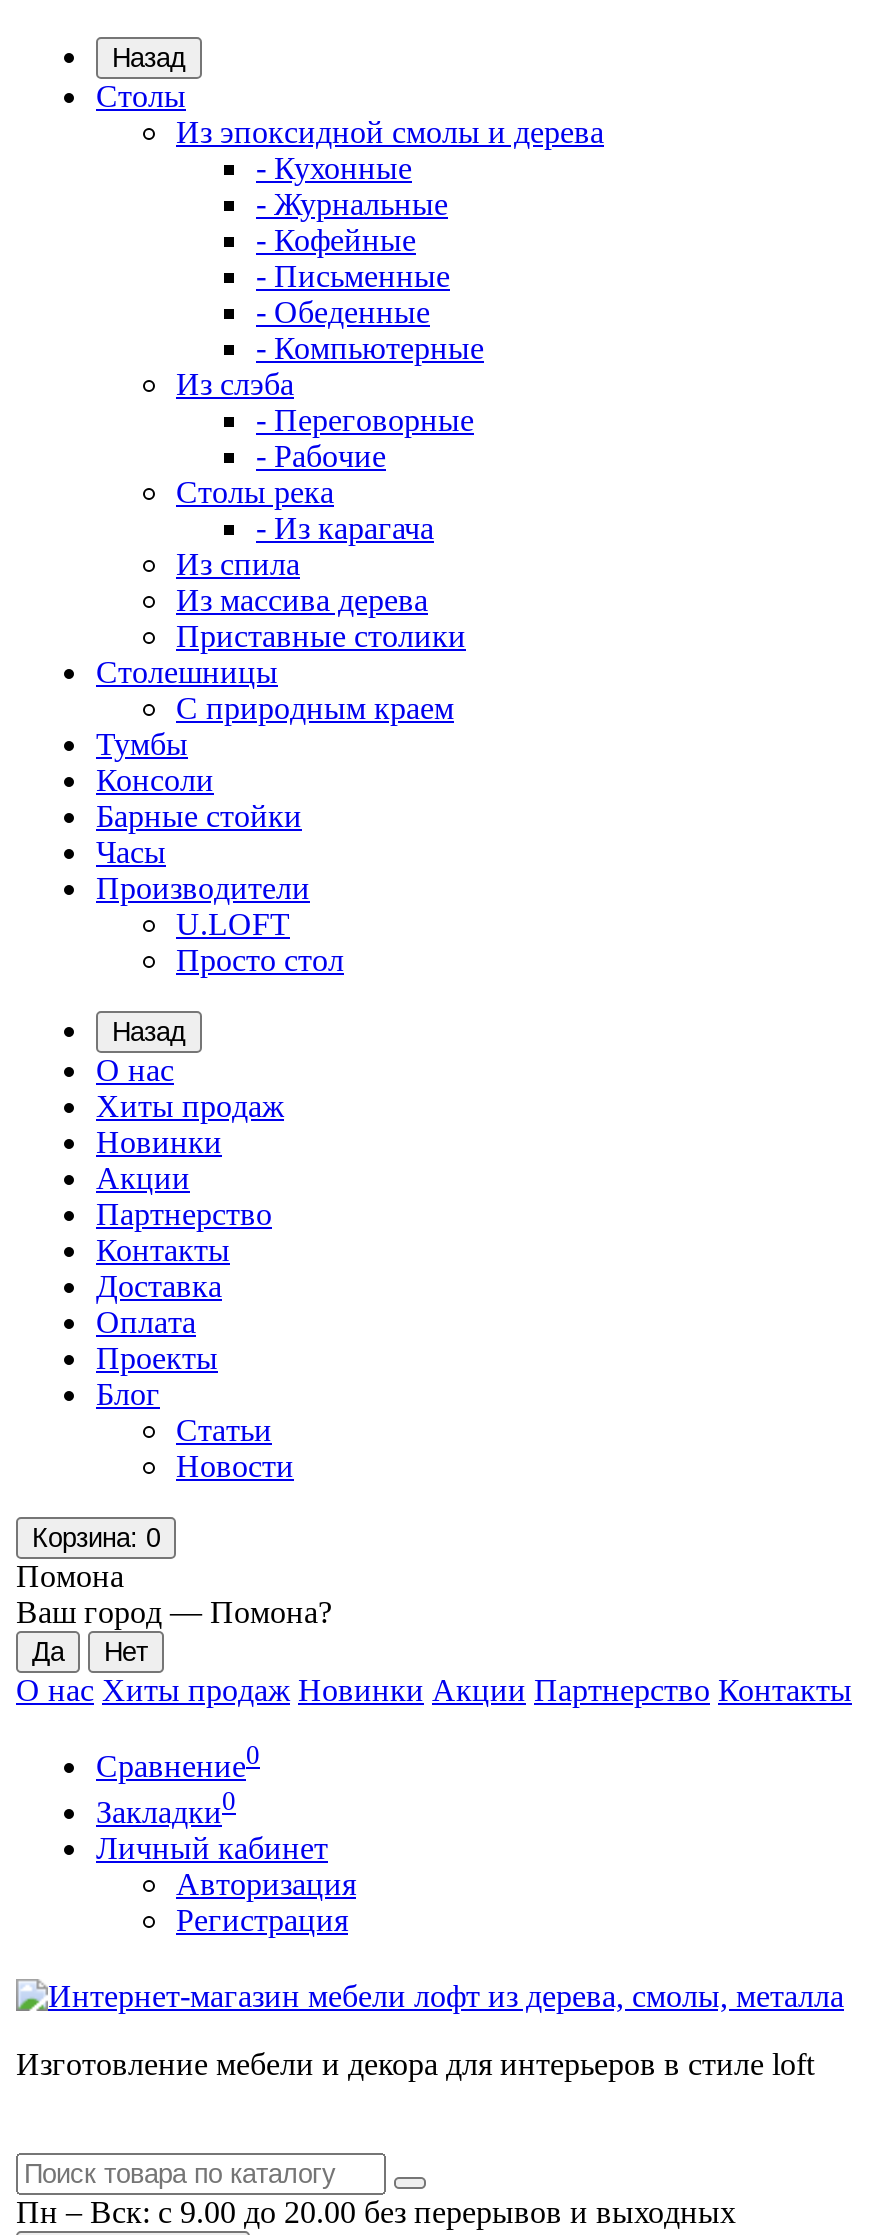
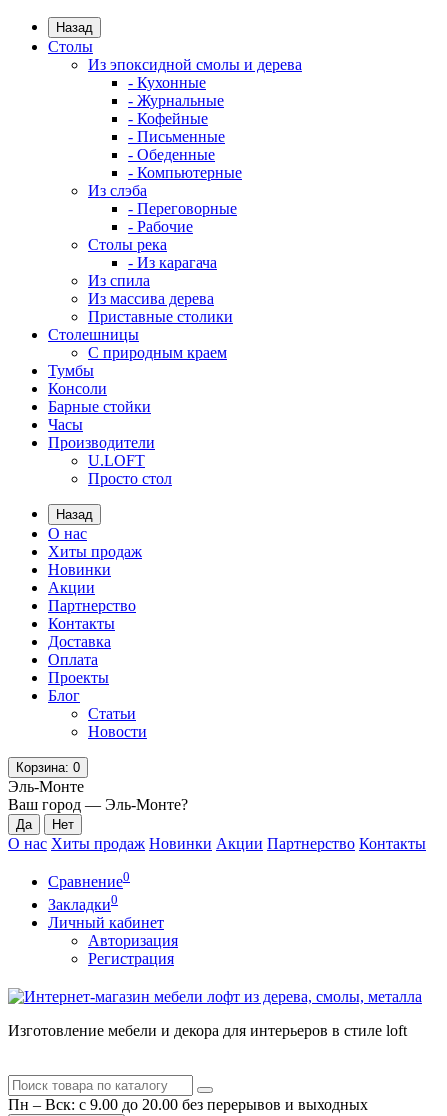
[16,1559,332,1629] Помона | Ваш город — Помона? -> [8,778,188,813] Эль-Монте | Ваш город — Эль-Монте?

